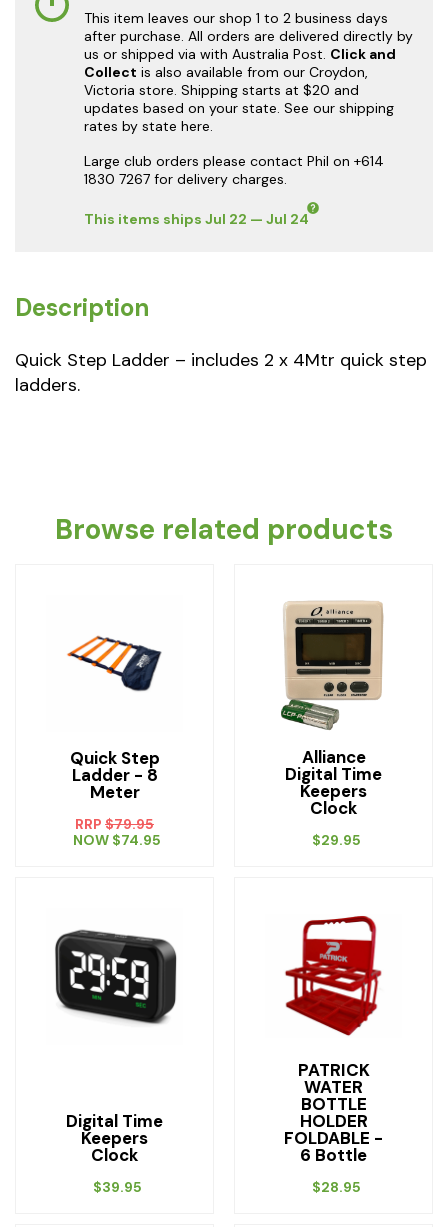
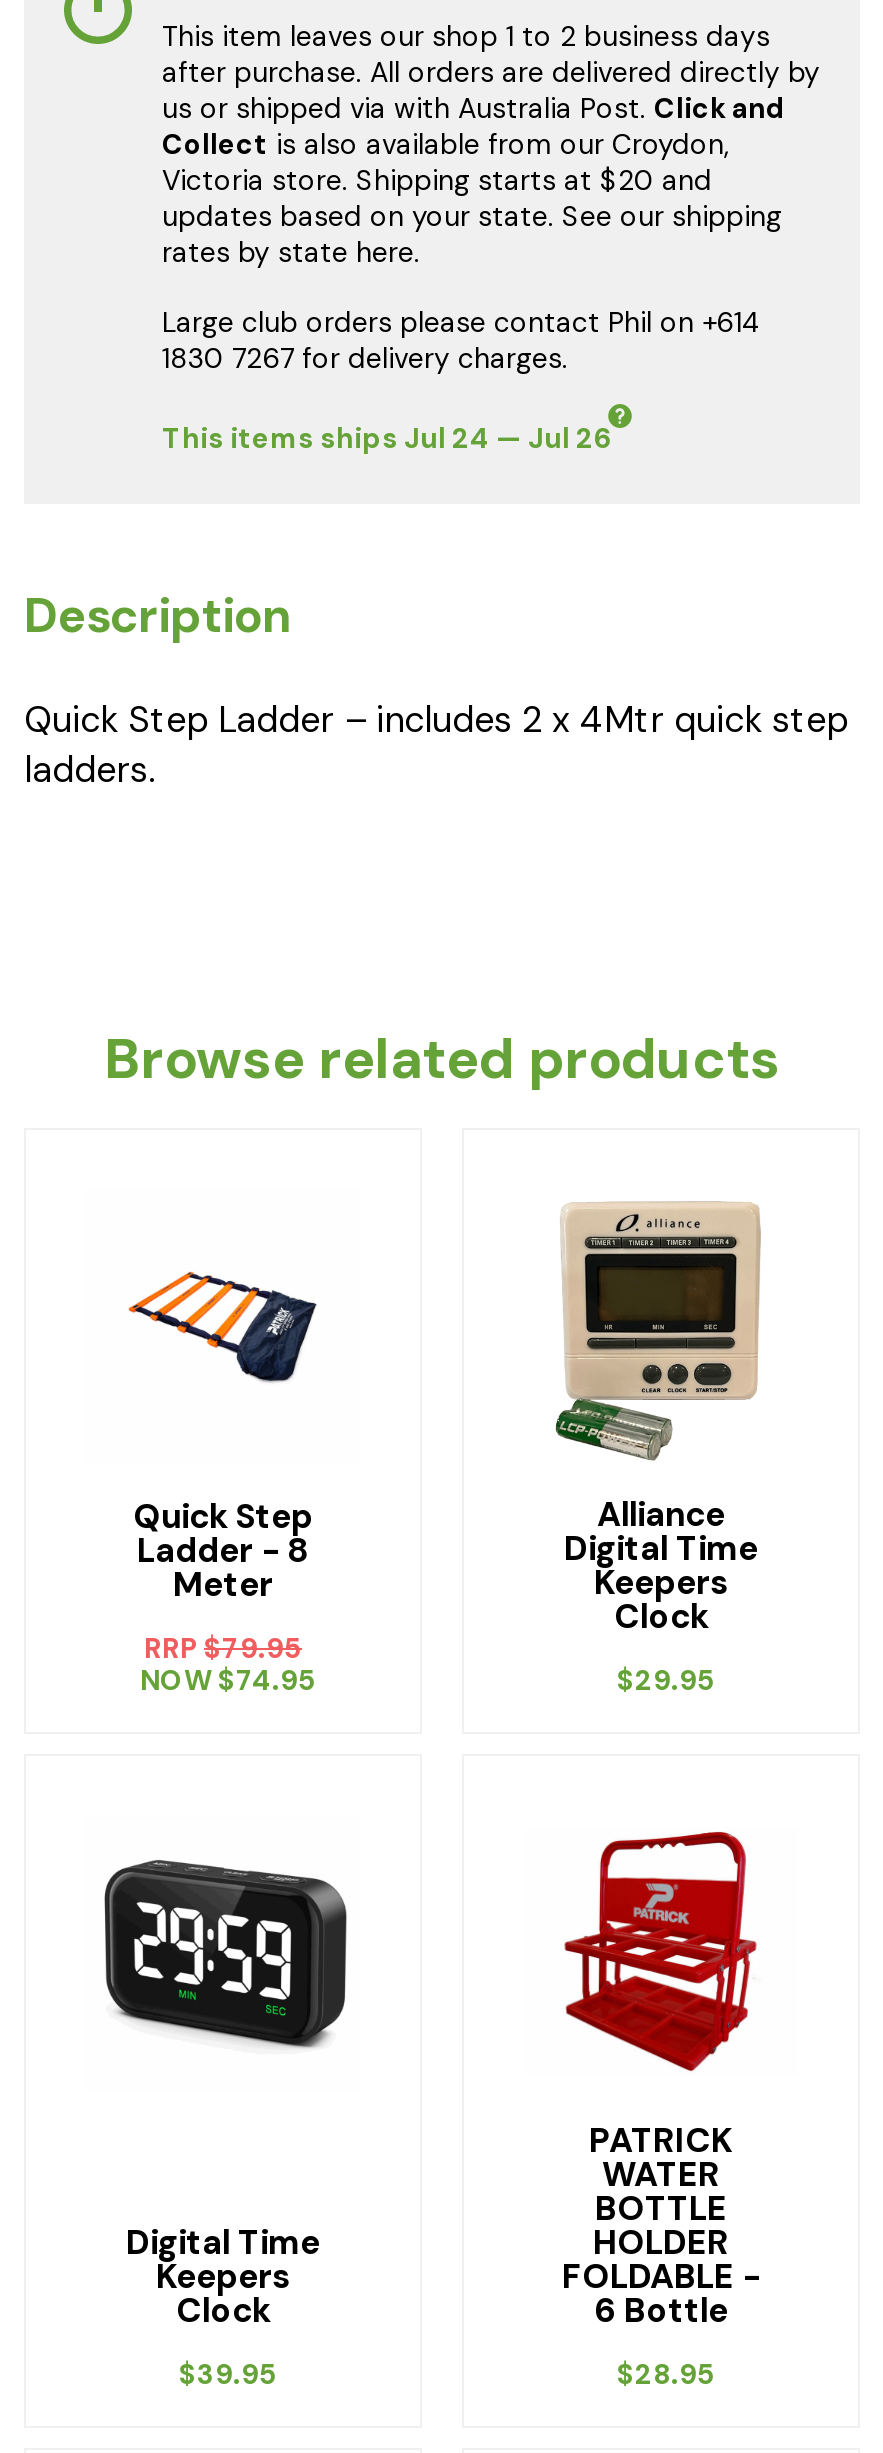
[84,210,312,228] This items ships Jul 22 — Jul 24 -> [162,419,618,455] This items ships Jul 24 — Jul 26

